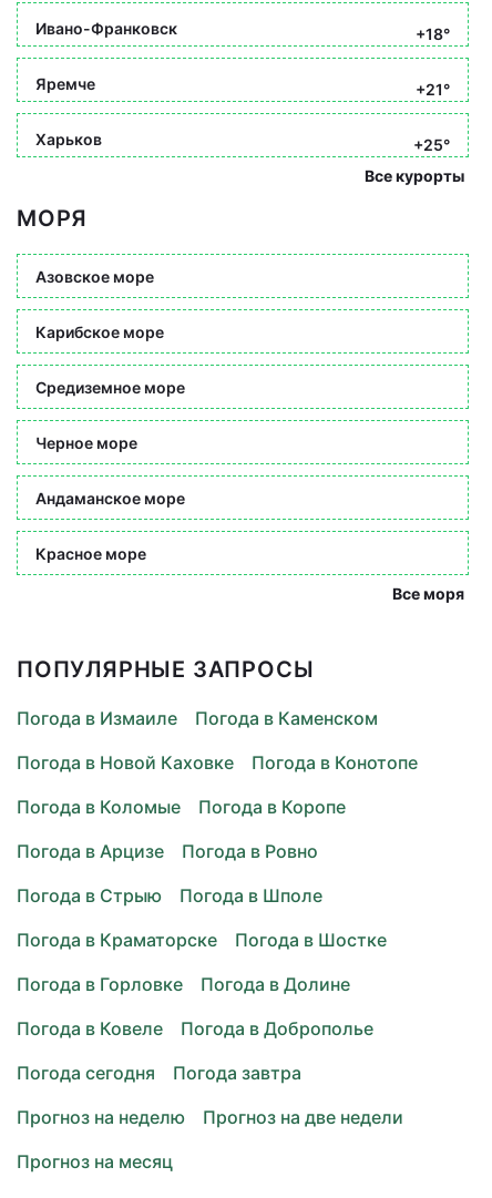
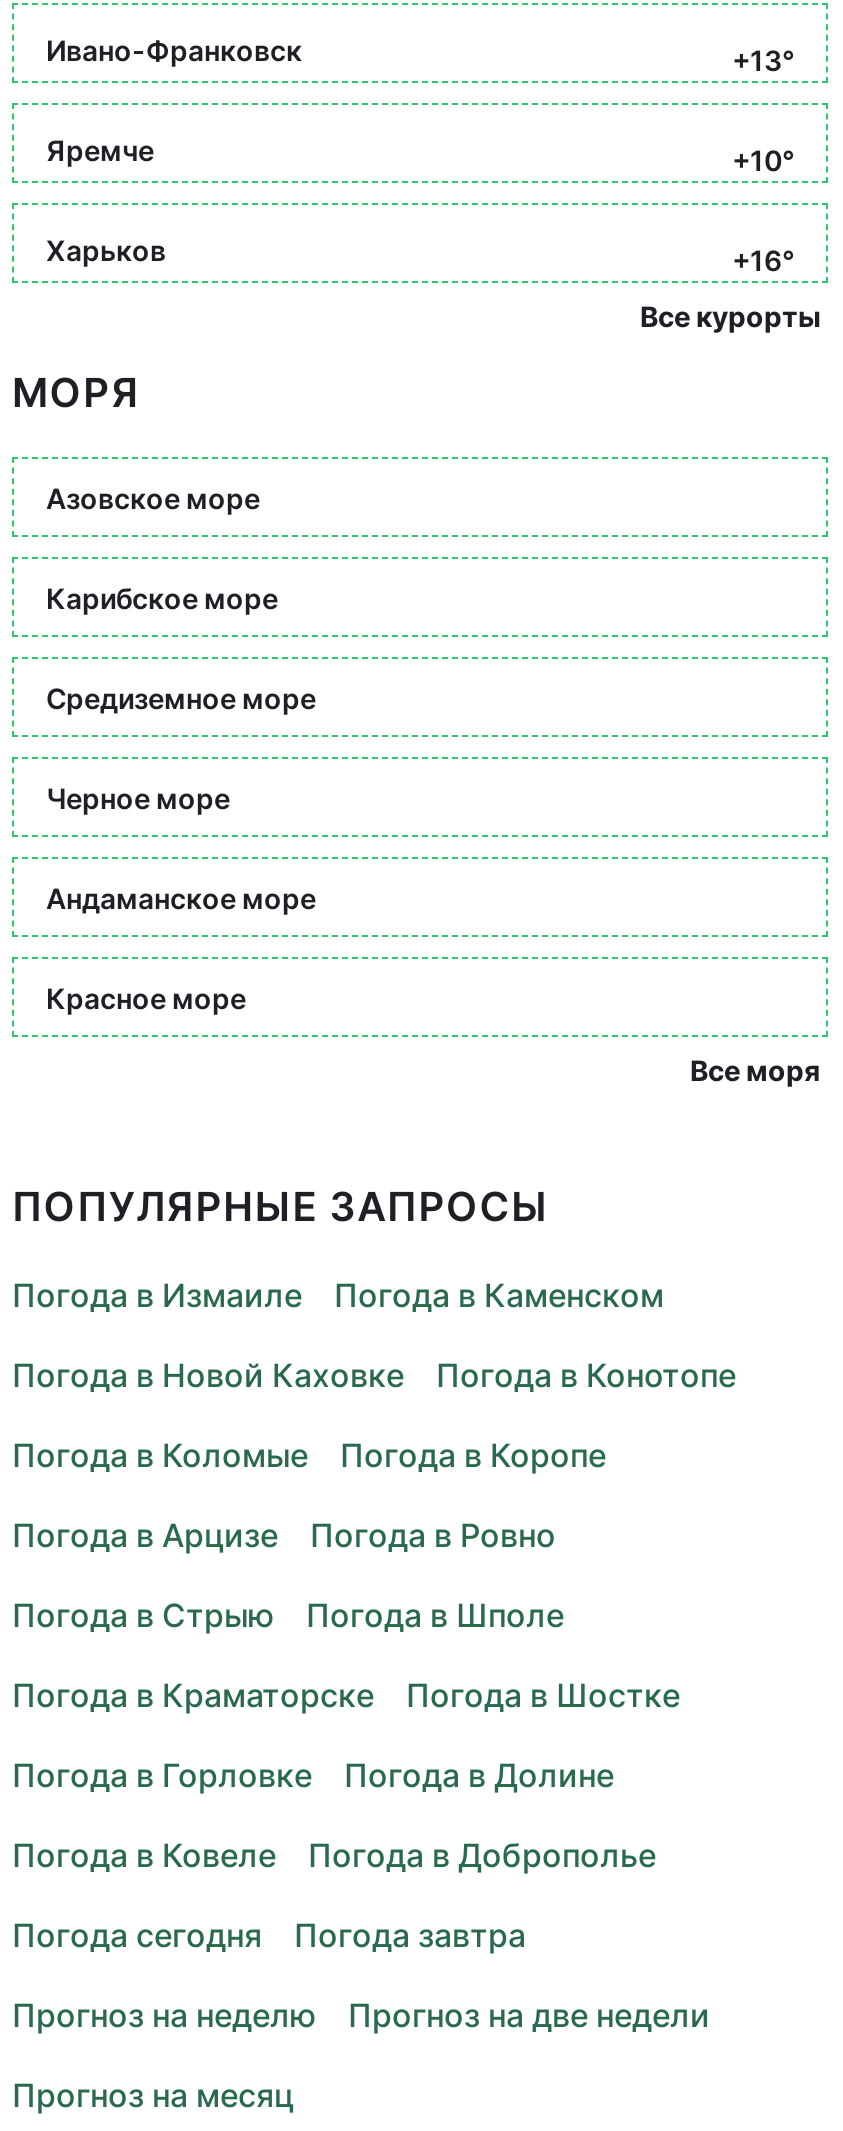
[416,24,450,43] +18° -> [732,43,794,77] +13°
[416,80,450,99] +21° -> [732,143,794,177] +10°
[413,135,450,154] +25° -> [732,243,794,277] +16°

